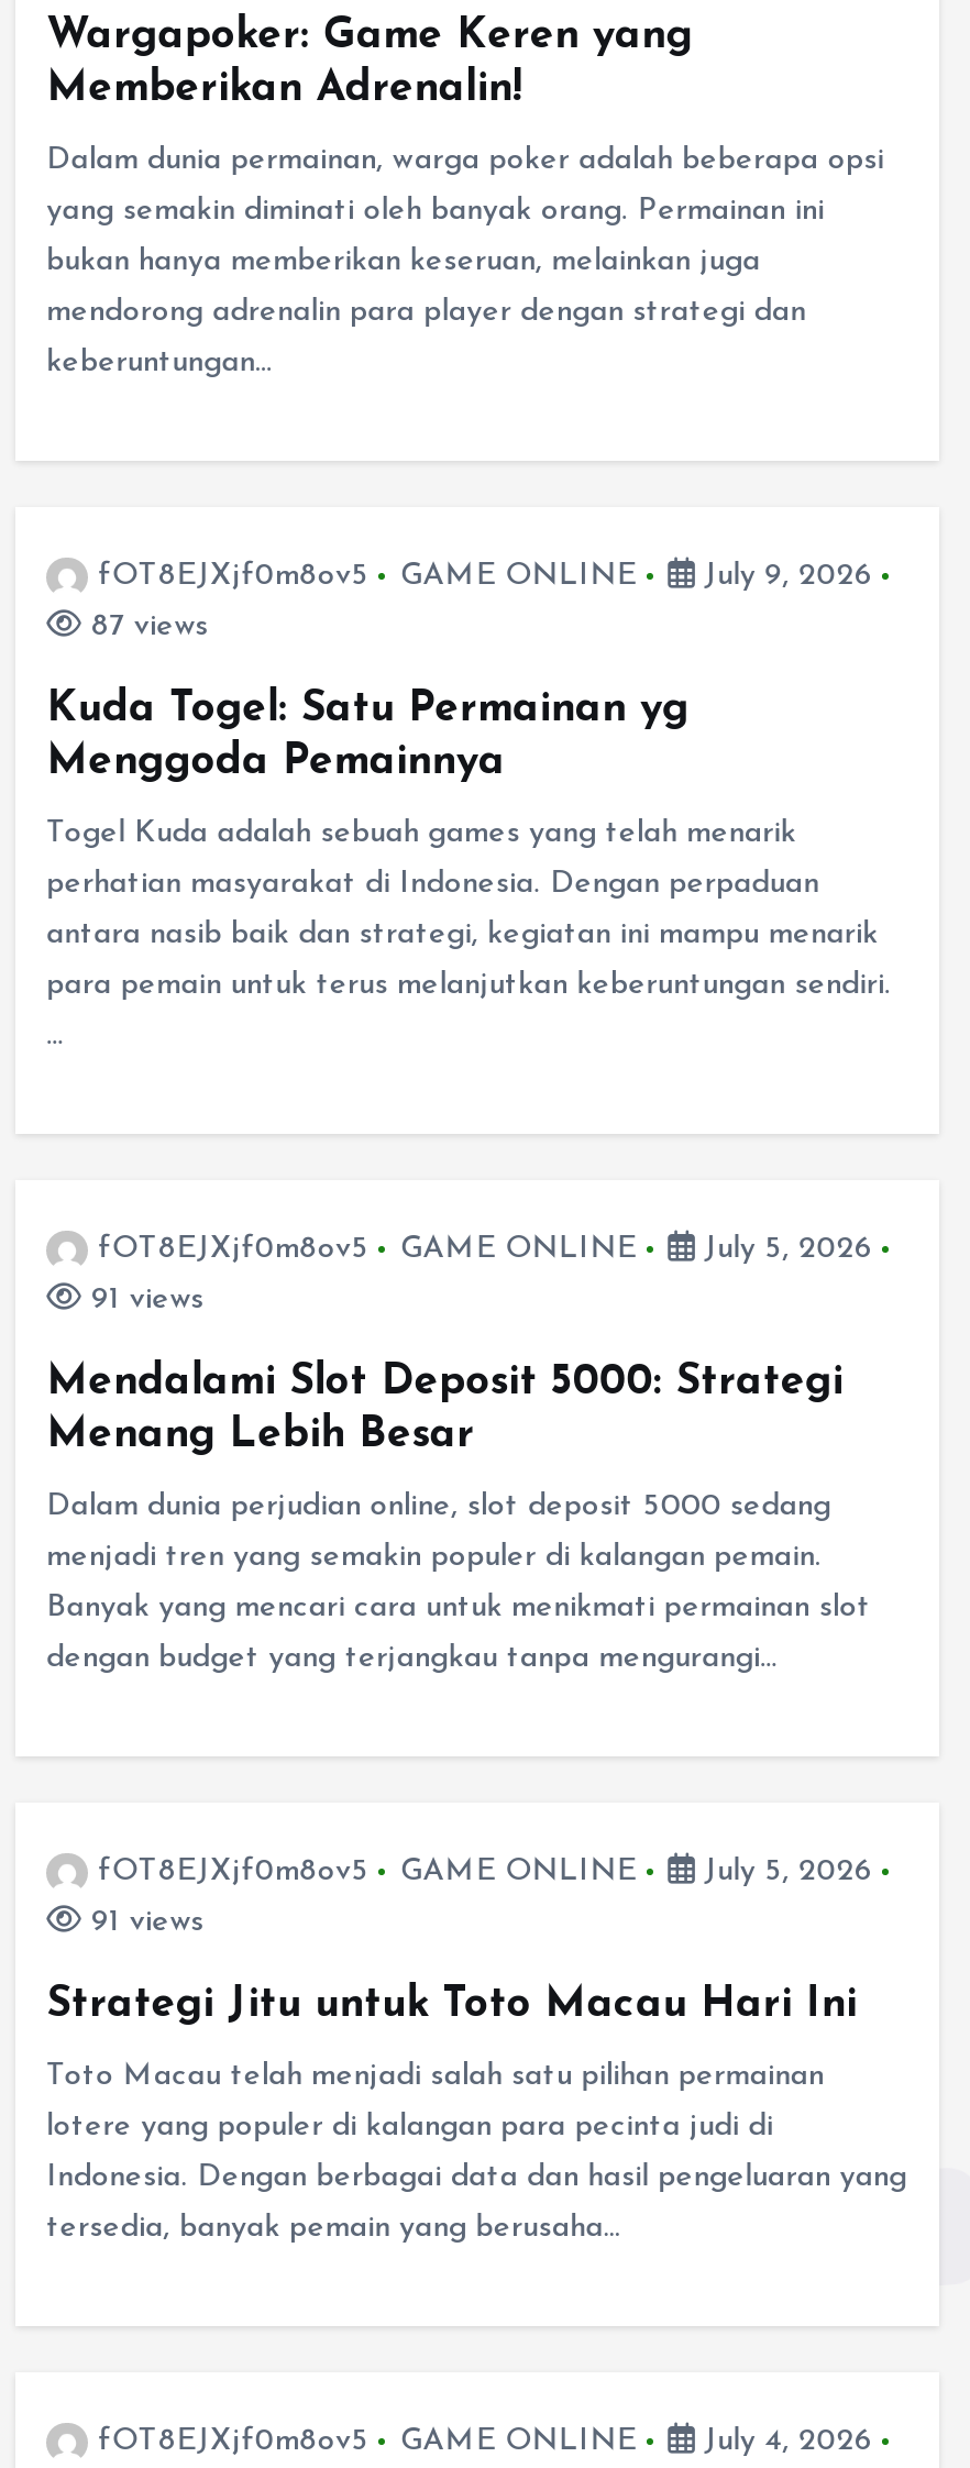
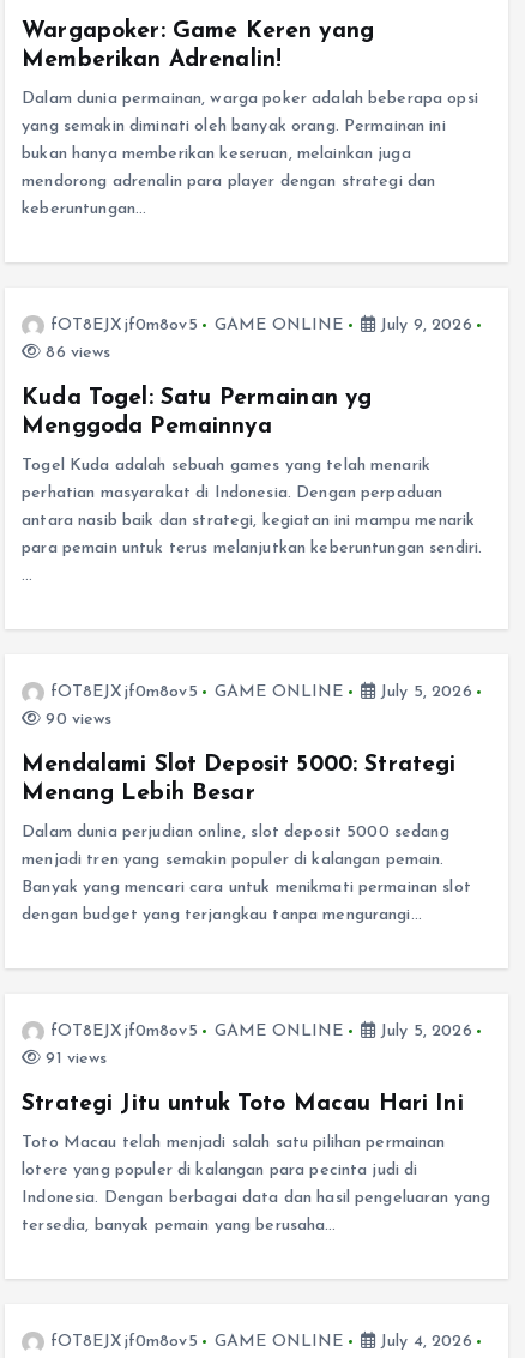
[82,610,208,643] 87 views -> [41,344,111,362] 86 views
[82,1283,204,1316] 91 views -> [41,711,112,729] 90 views

